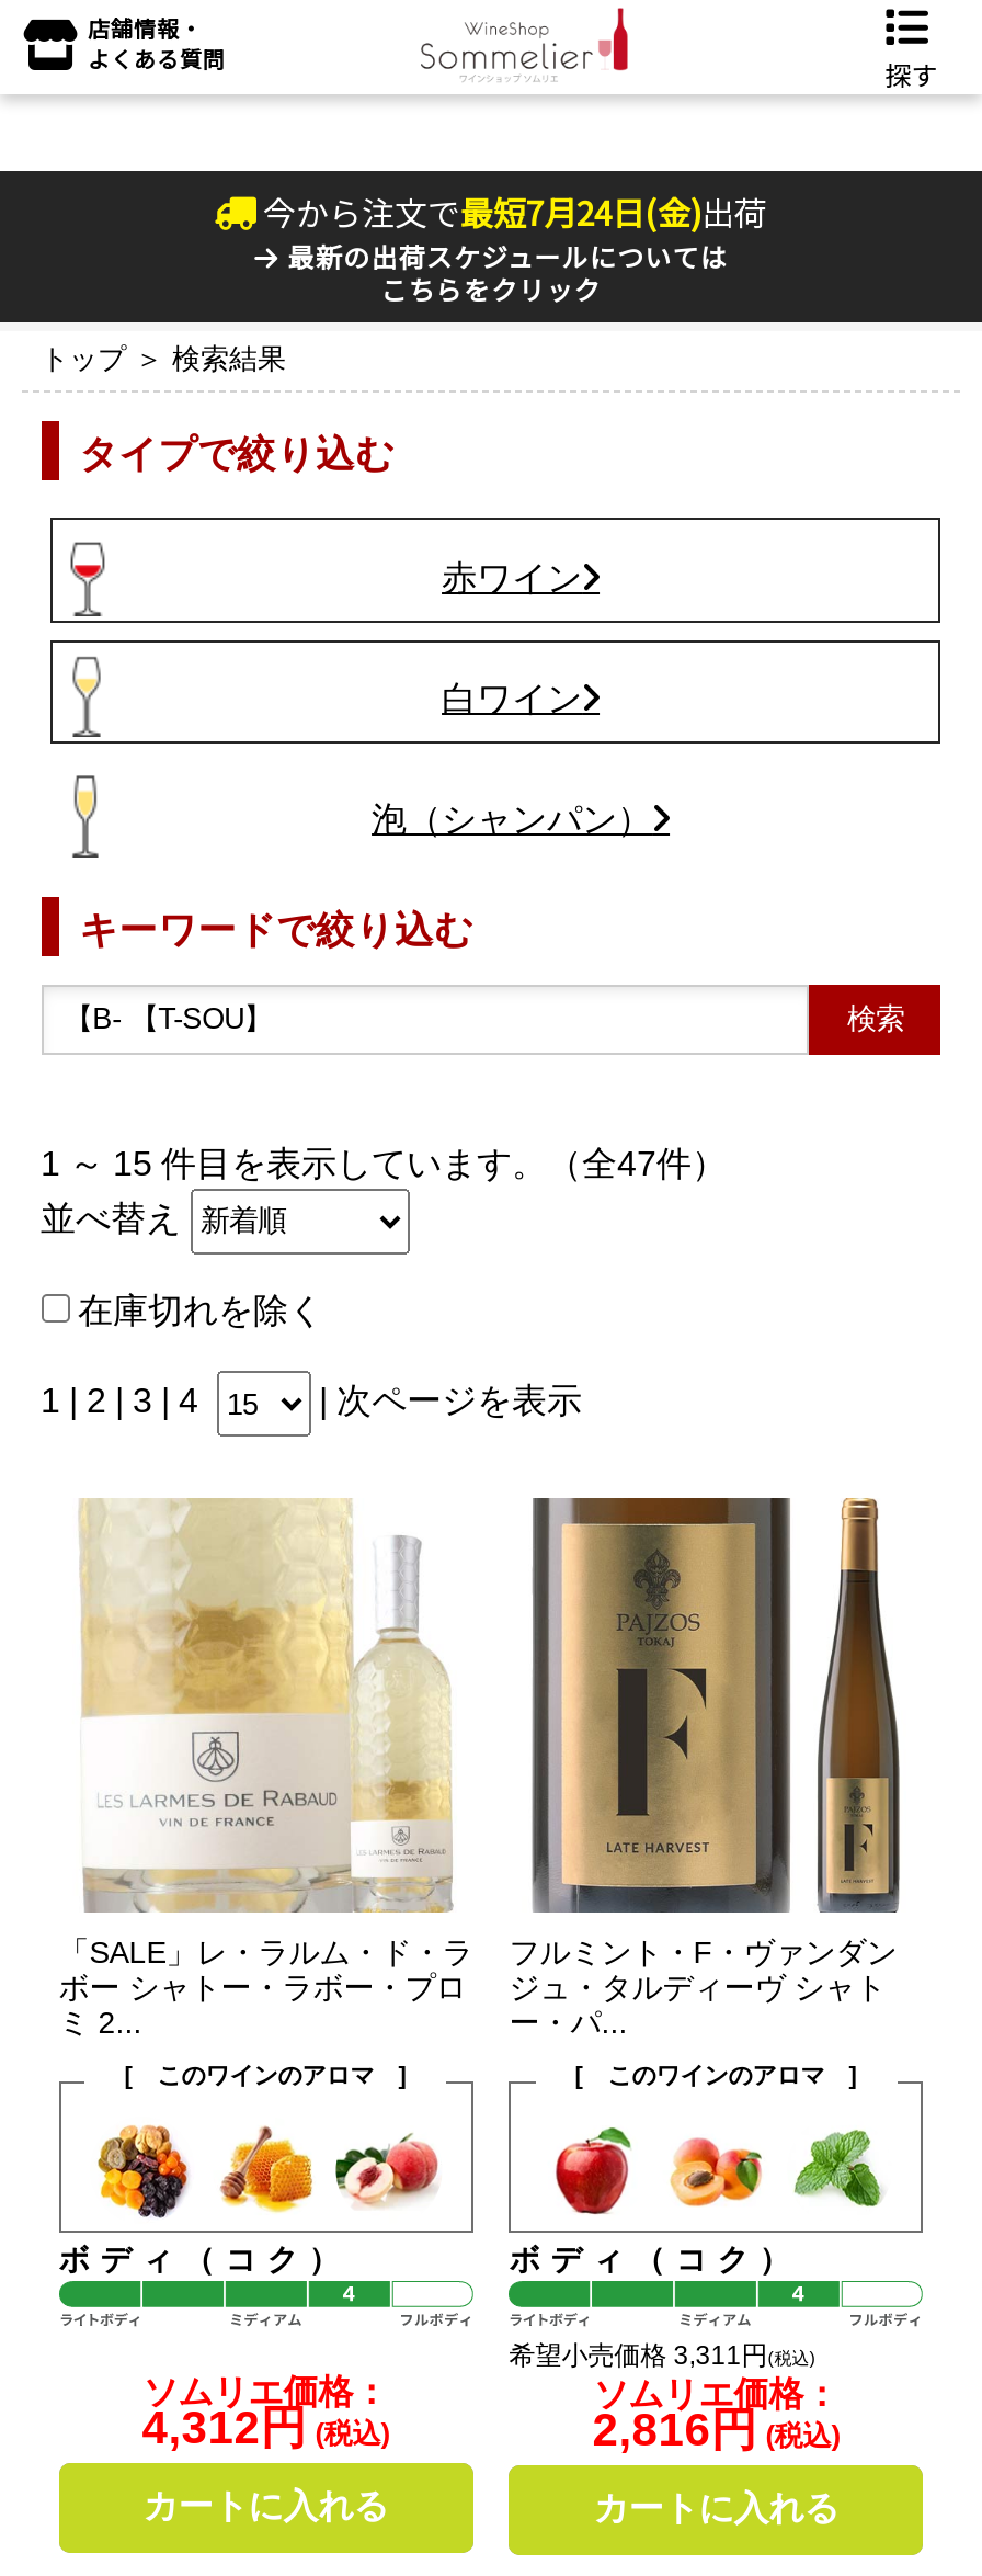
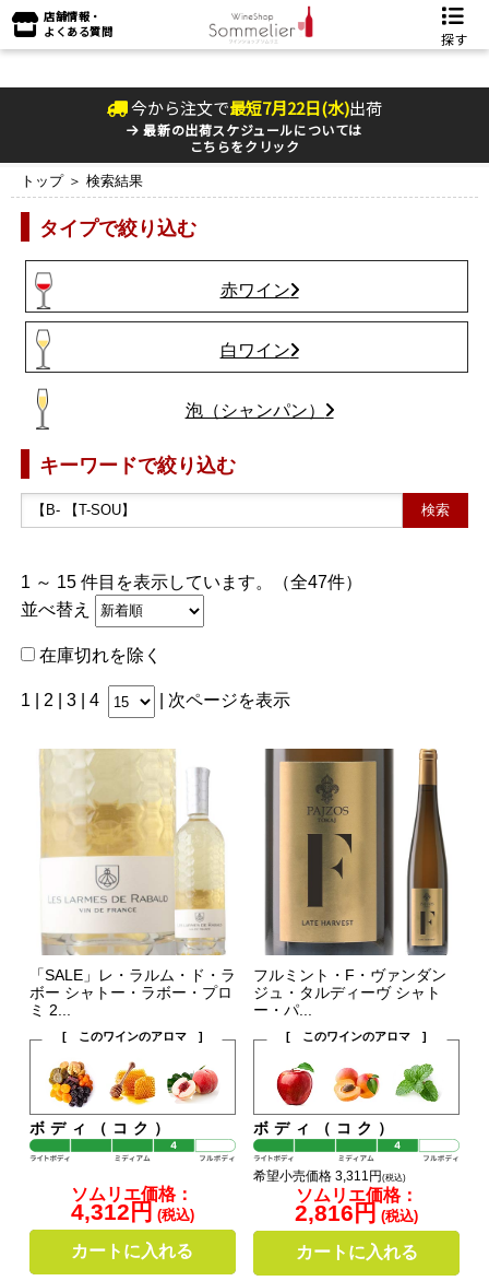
[263,189,767,235] 今から注文で最短7月24日(金)出荷 -> [131,96,382,119] 今から注文で最短7月22日(水)出荷

